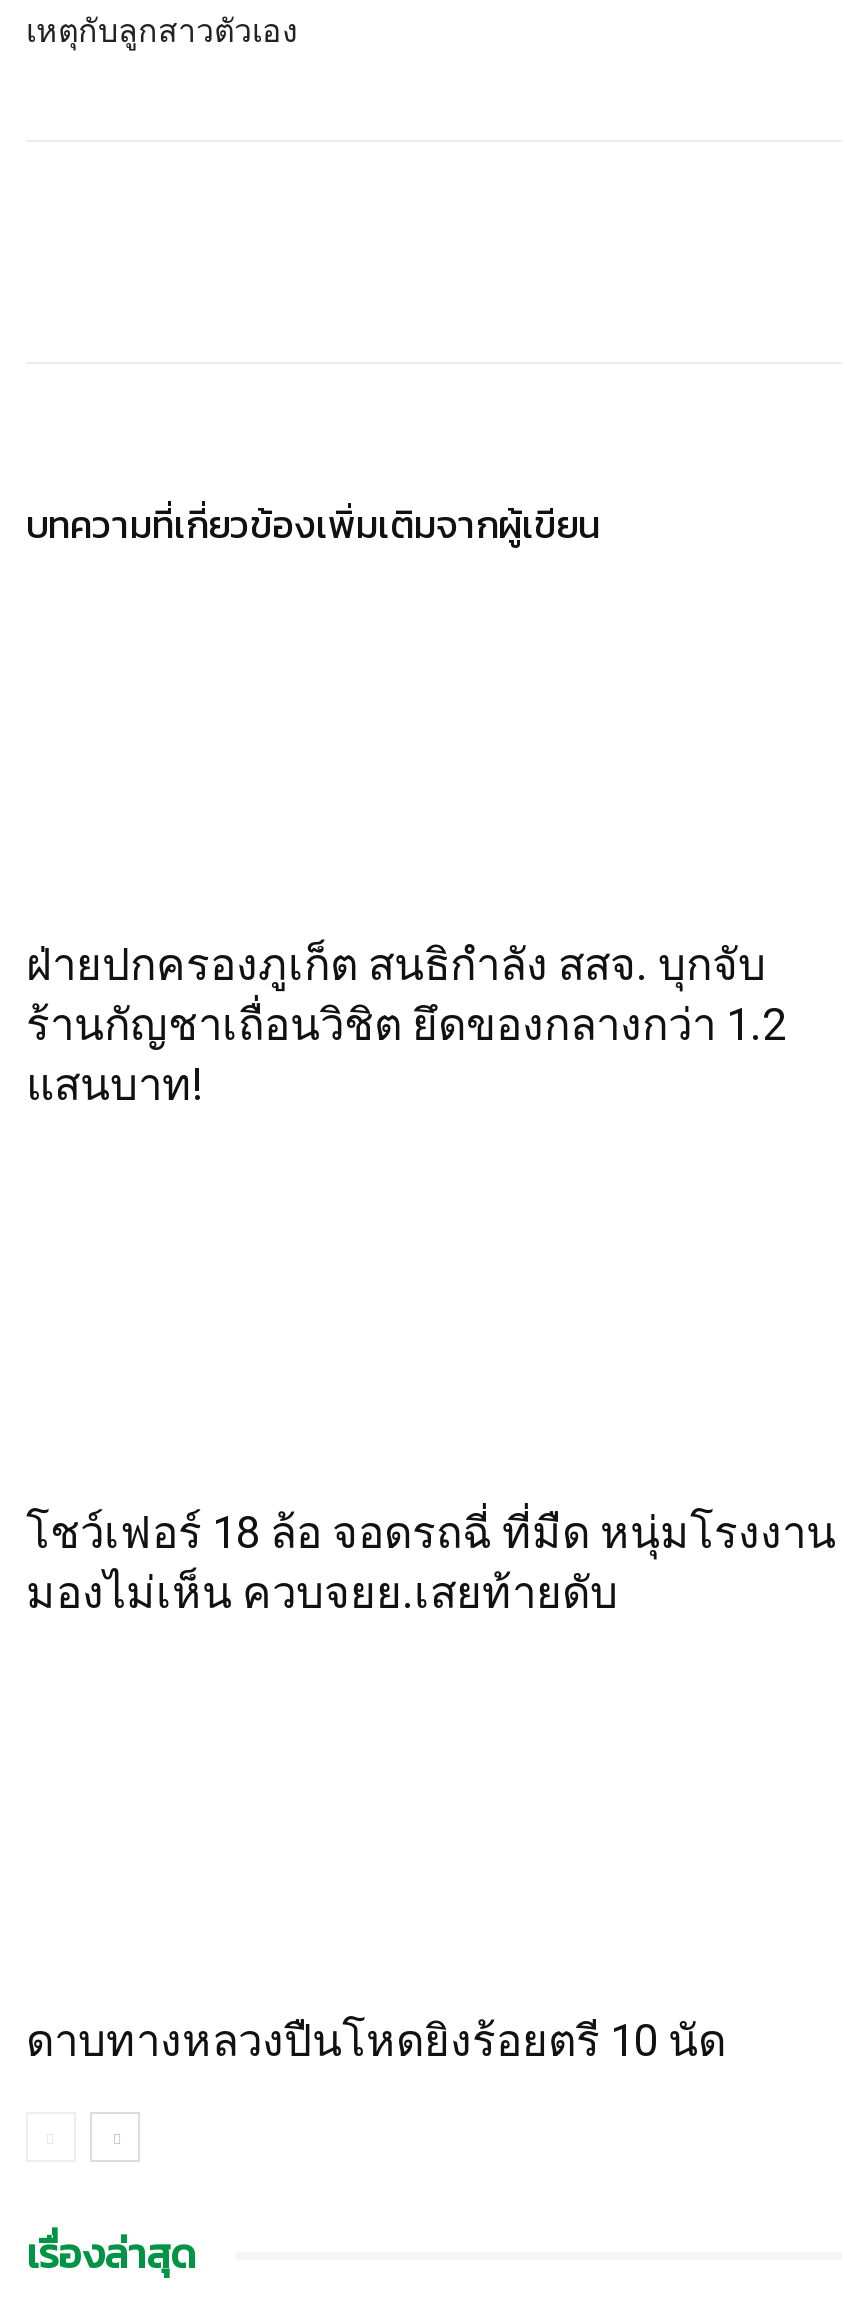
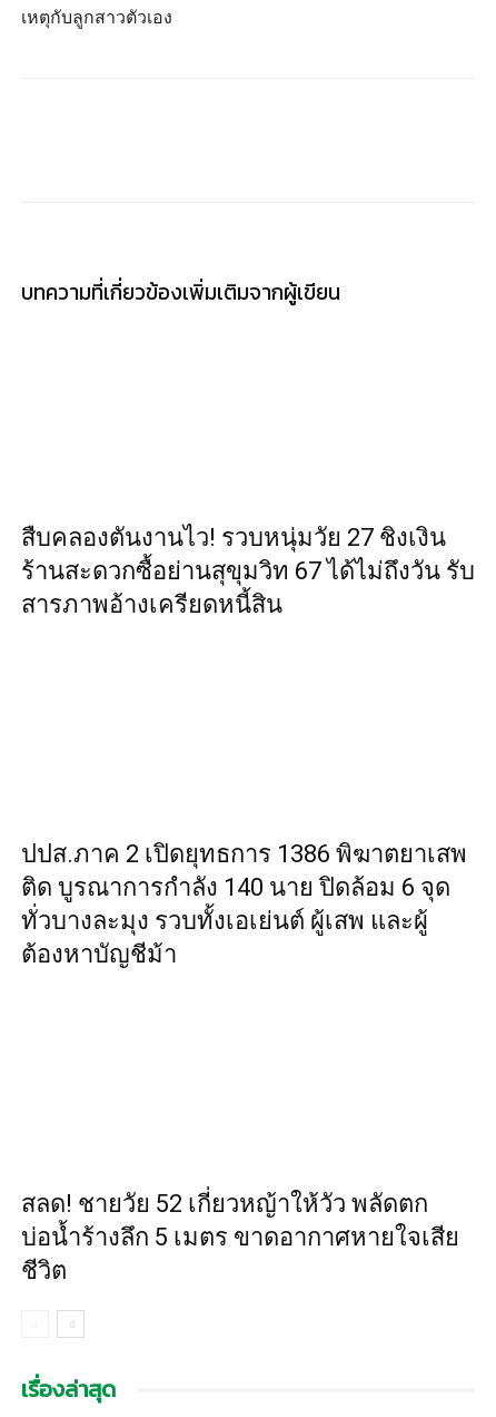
[26,940,786,1110] ฝ่ายปกครองภูเก็ต สนธิกำลัง สสจ. บุกจับ | ร้านกัญชาเถื่อนวิชิต ยึดของกลางกว่า 1.2 | แสนบาท! -> [21,524,475,618] สืบคลองตันงานไว! รวบหนุ่มวัย 27 ชิงเงิน | ร้านสะดวกซื้อย่านสุขุมวิท 67 ได้ไม่ถึงวัน รับ | สารภาพอ้างเครียดหนี้สิน
[26,1508,836,1618] โชว์เฟอร์ 18 ล้อ จอดรถฉี่ ที่มืด หนุ่มโรงงาน | มองไม่เห็น ควบจยย.เสยท้ายดับ -> [21,840,467,968] ปปส.ภาค 2 เปิดยุทธการ 1386 พิฆาตยาเสพ | ติด บูรณาการกำลัง 140 นาย ปิดล้อม 6 จุด | ทั่วบางละมุง รวบทั้งเอเย่นต์ ผู้เสพ และผู้ | ต้องหาบัญชีม้า
[26,2016,726,2066] ดาบทางหลวงปืนโหดยิงร้อยตรี 10 นัด -> [21,1190,459,1284] สลด! ชายวัย 52 เกี่ยวหญ้าให้วัว พลัดตก | บ่อน้ำร้างลึก 5 เมตร ขาดอากาศหายใจเสีย | ชีวิต

